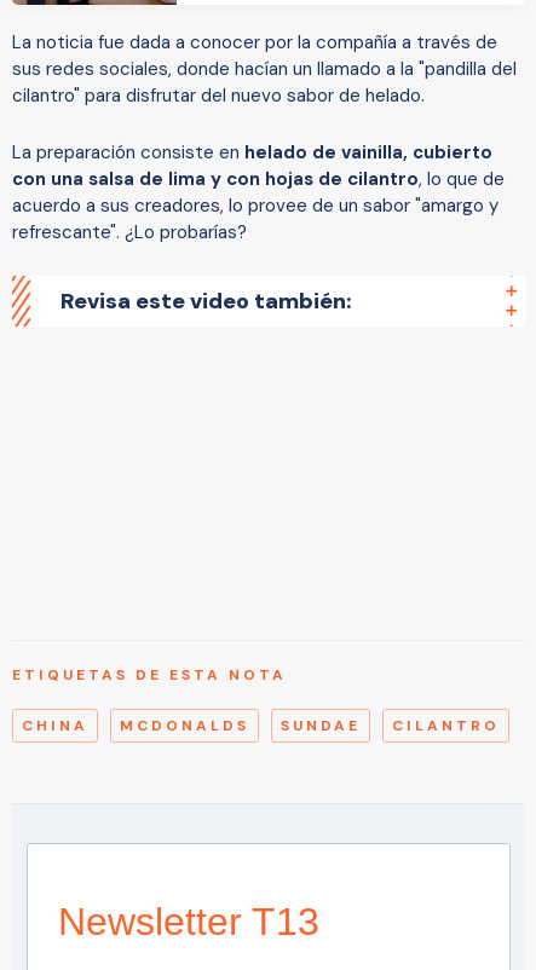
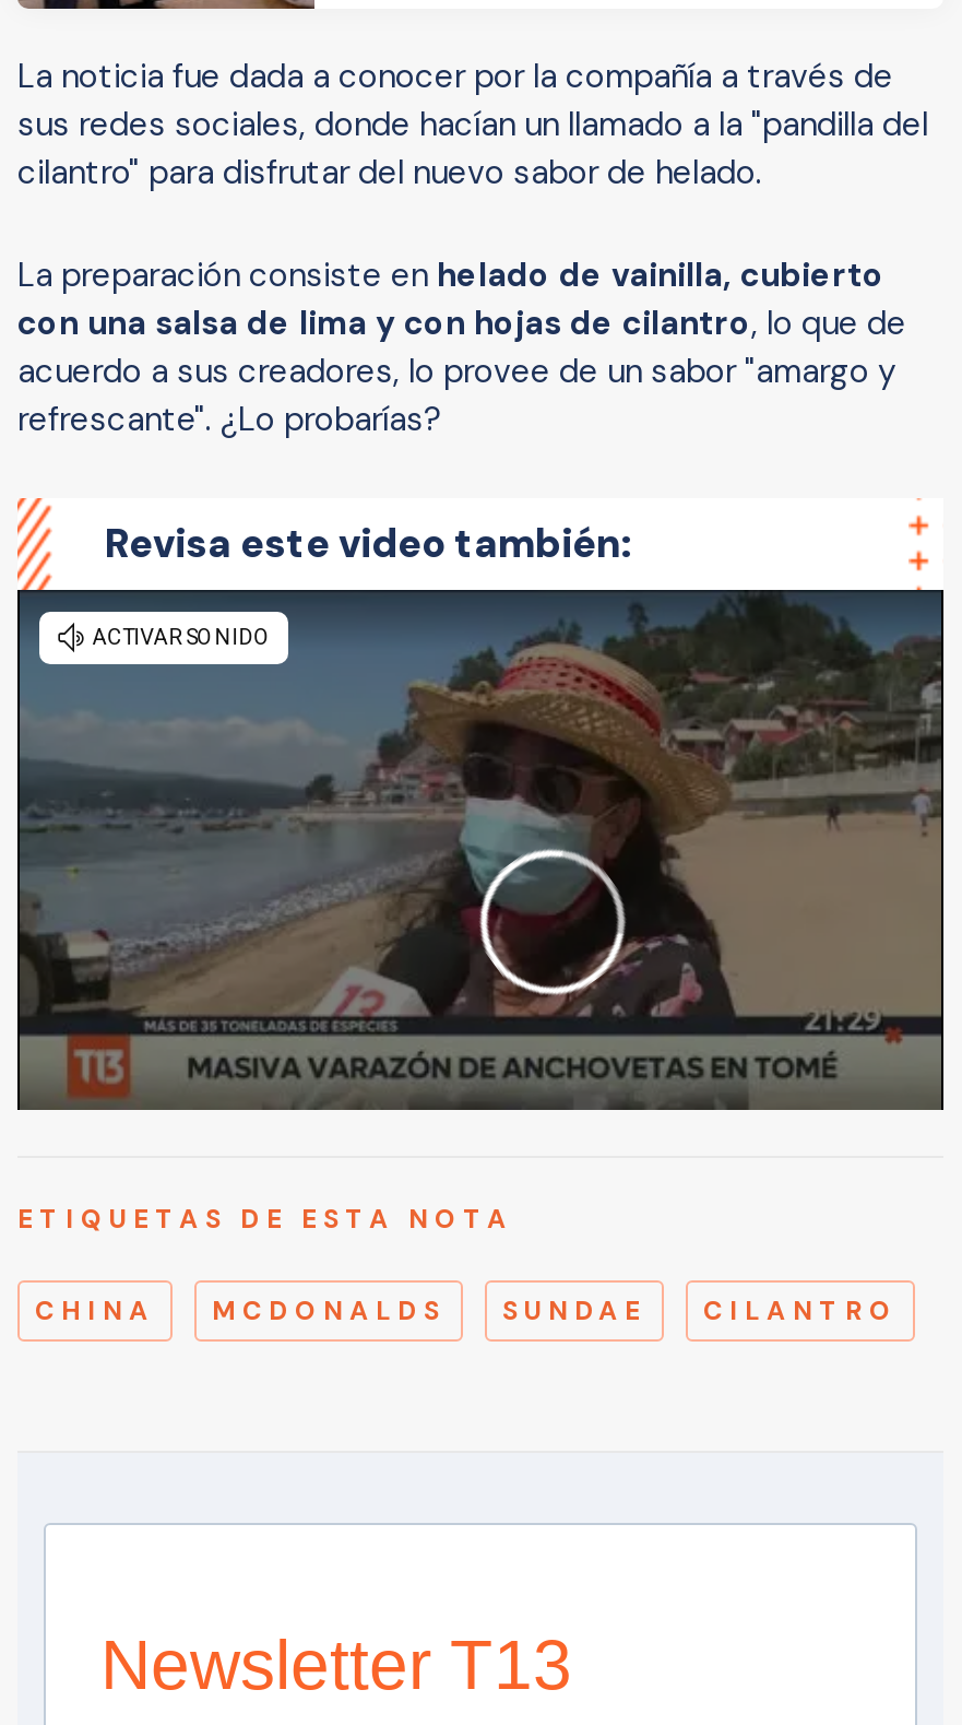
none -> [15,588,946,1112] [image]

